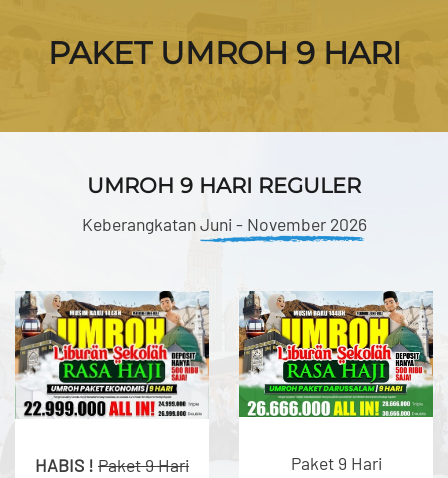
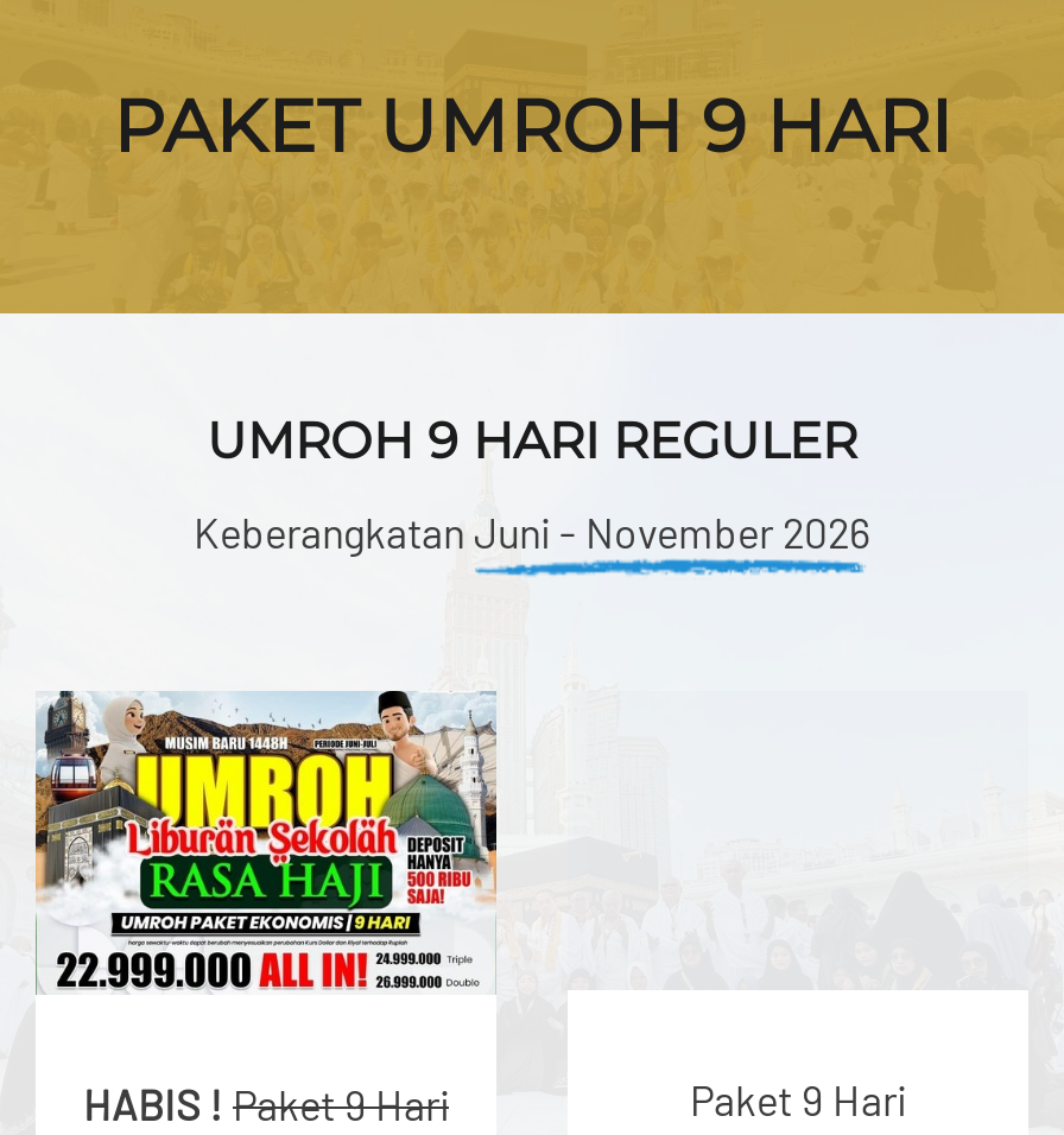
[238,290,434,418] [image] -> none

